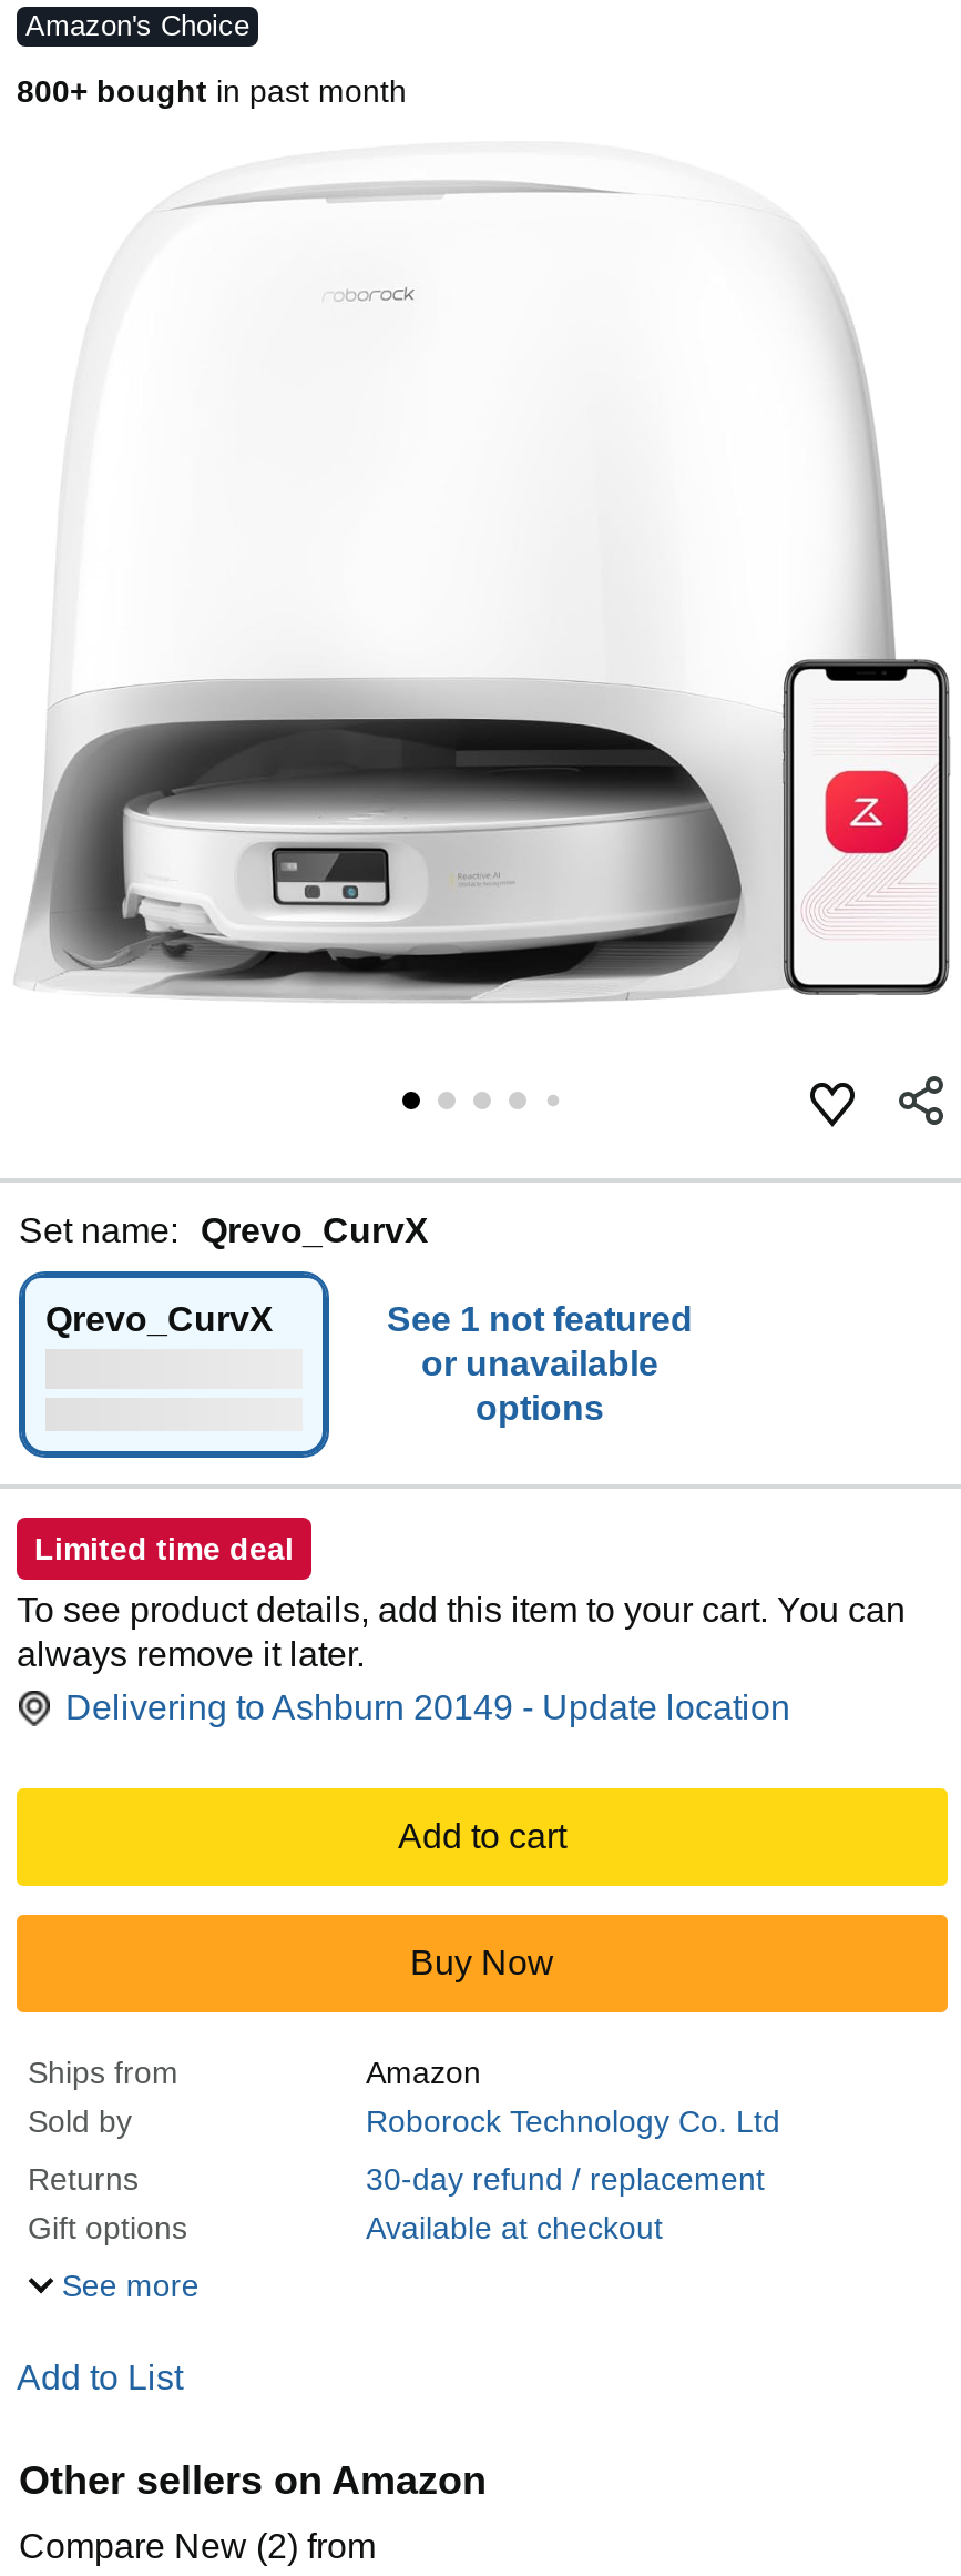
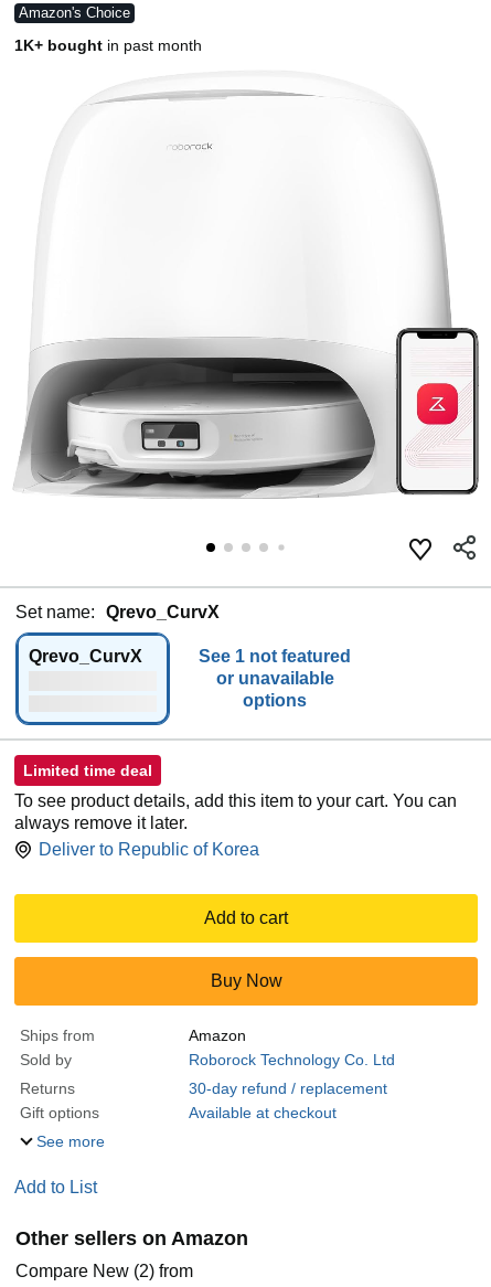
[17,73,407,109] 800+ bought in past month -> [14,36,202,54] 1K+ bought in past month
[65,1689,790,1726] Delivering to Ashburn 20149 - Update location -> [39,840,259,859] Deliver to Republic of Korea

